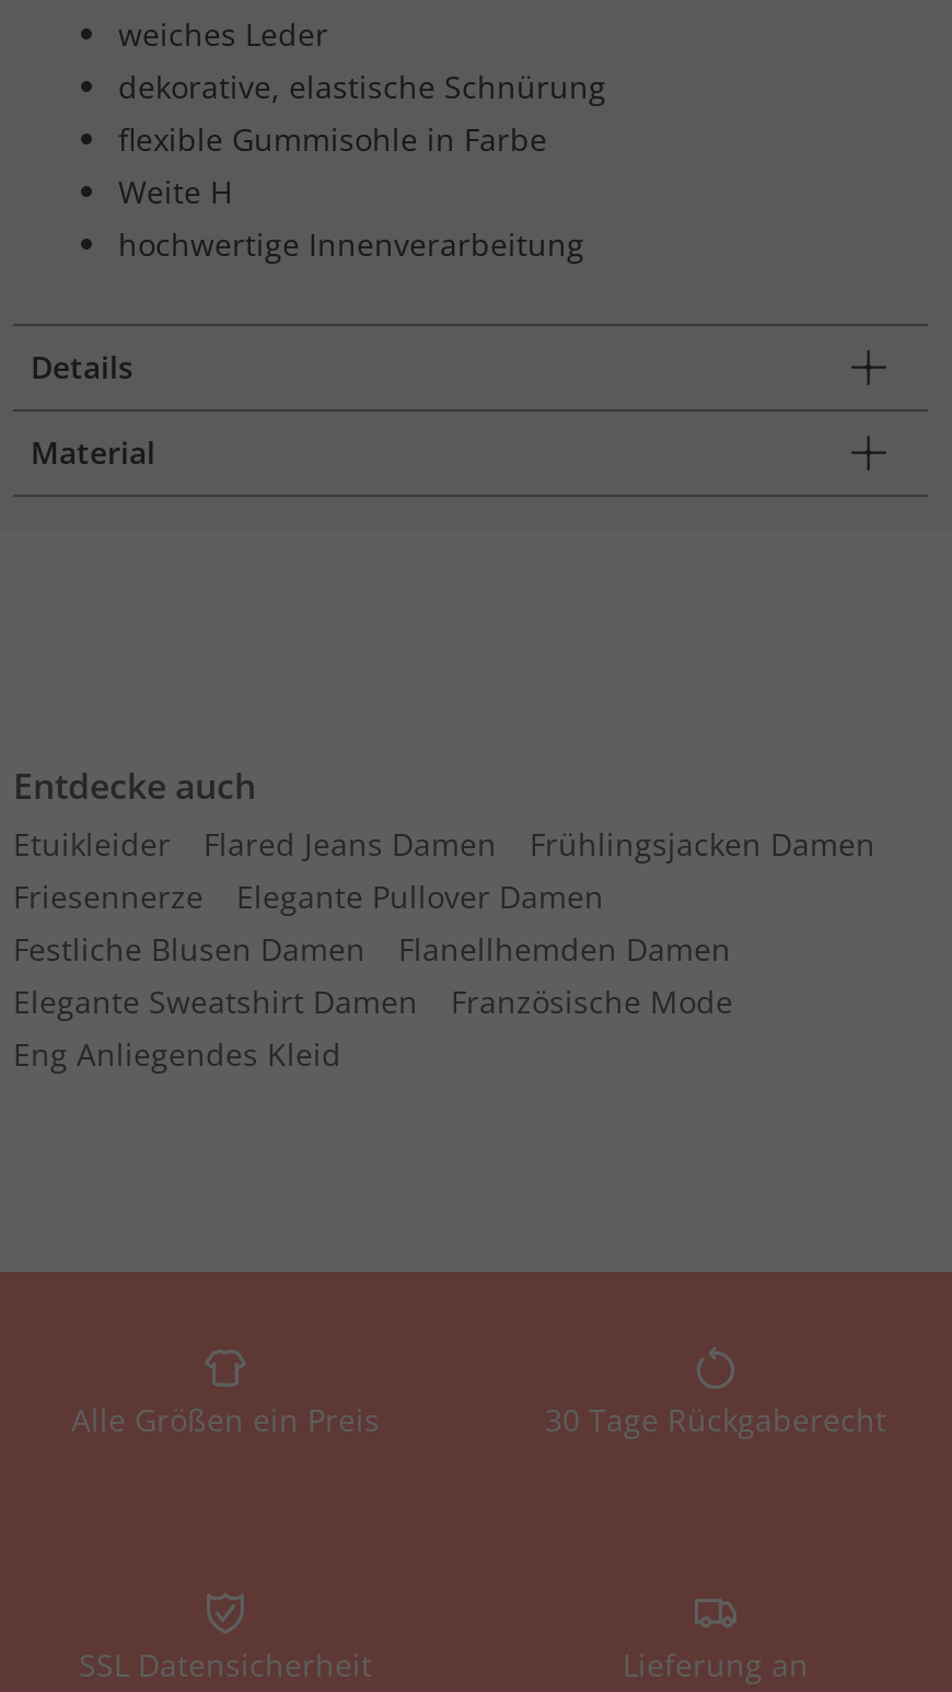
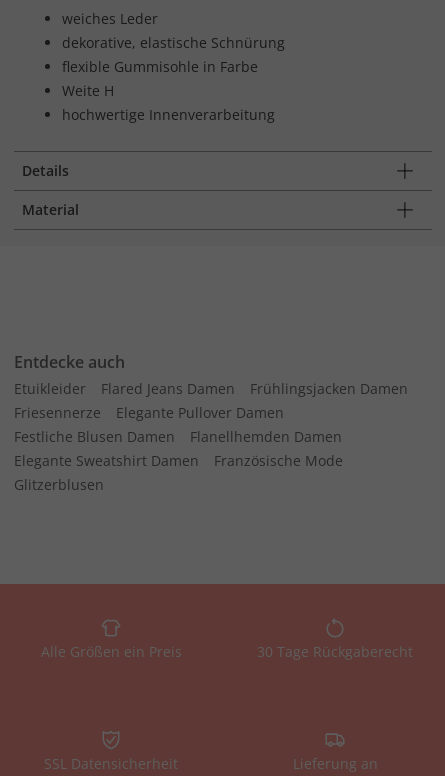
[13,1033,341,1075] Eng Anliegendes Kleid -> [14,475,104,494] Glitzerblusen

